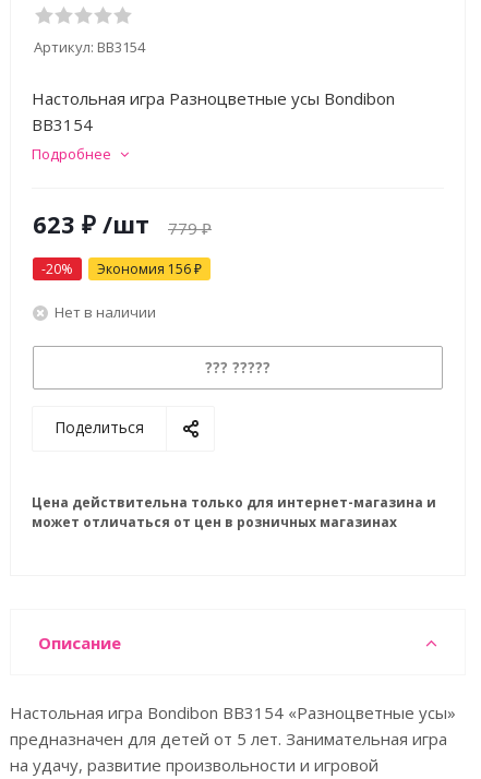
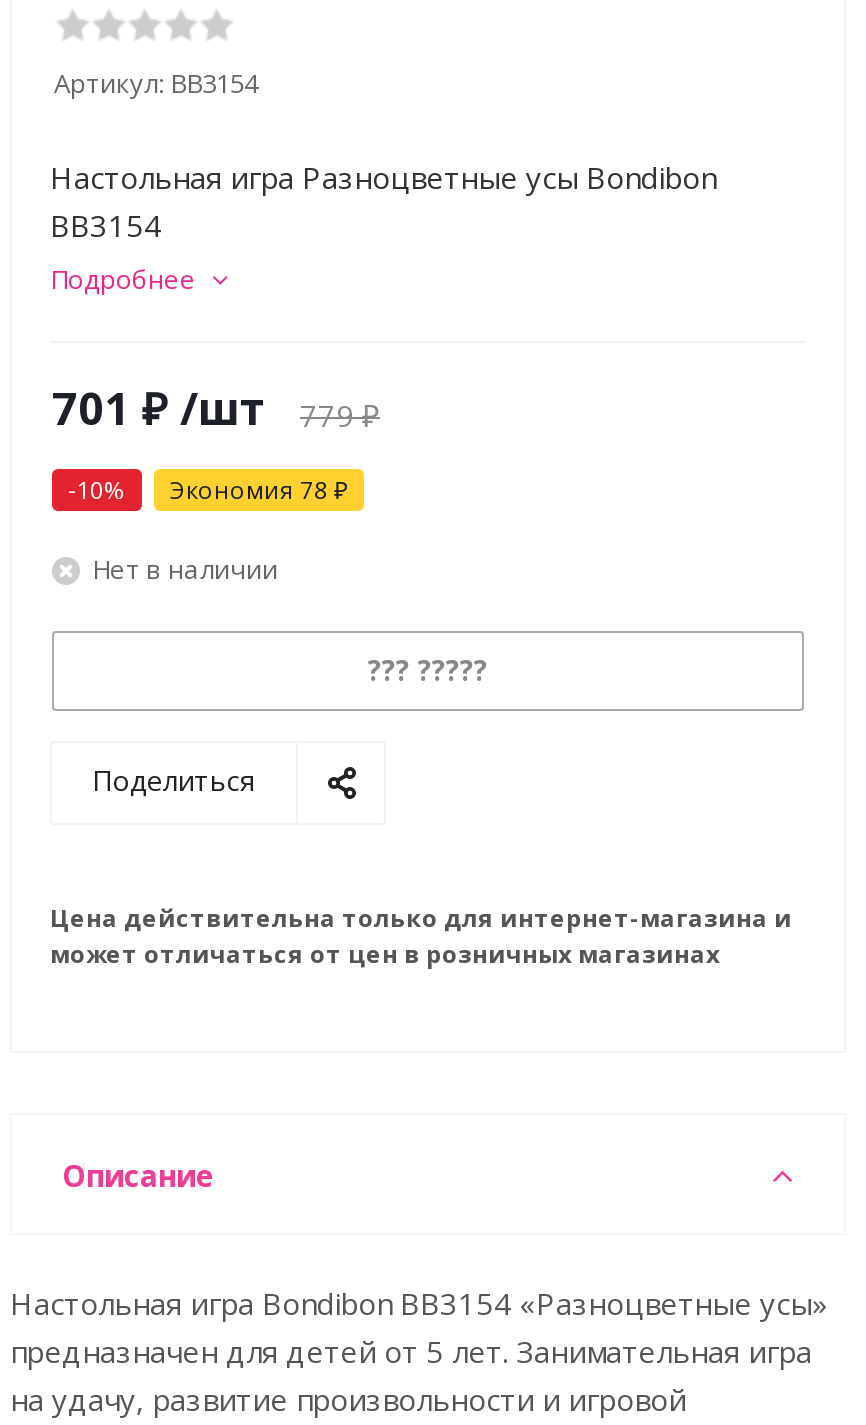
[33,207,212,240] 623 ₽ /шт 779₽ -> [52,377,380,437] 701 ₽ /шт 779₽
[41,260,73,278] -20% -> [68,473,126,507] -10%
[97,260,202,278] Экономия 156 ₽ -> [170,473,348,507] Экономия 78 ₽

